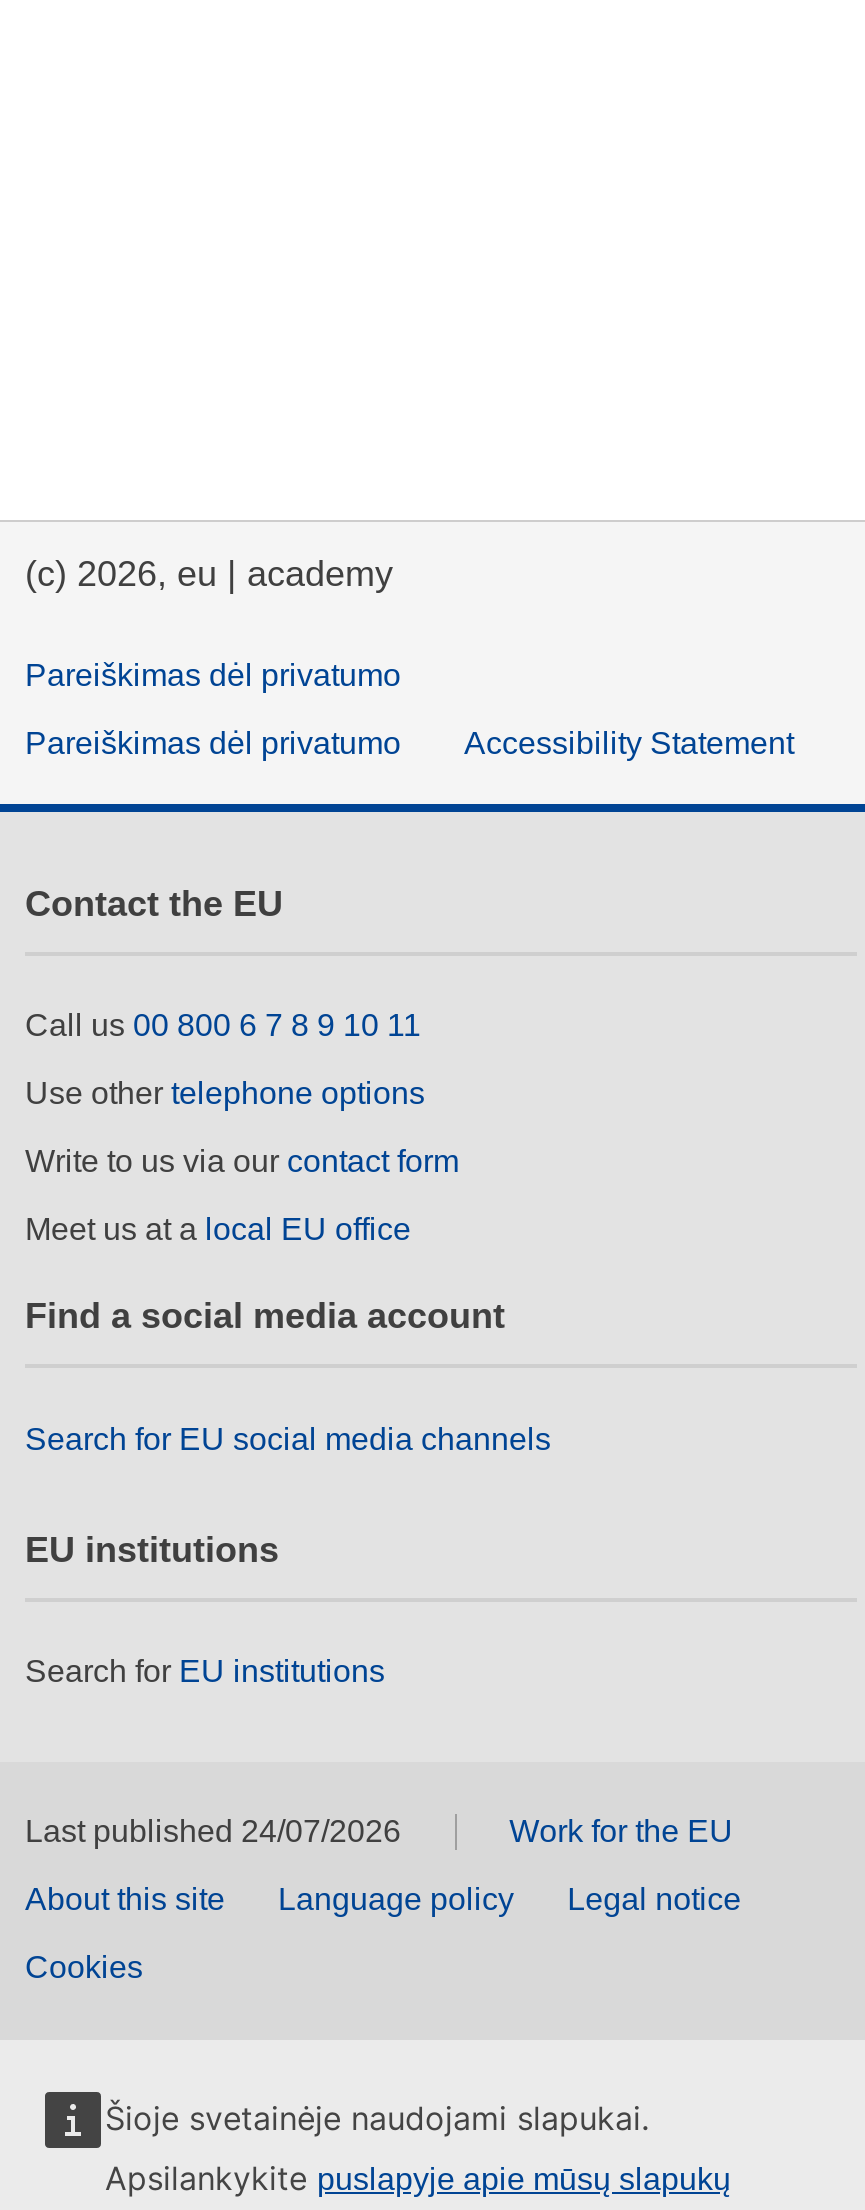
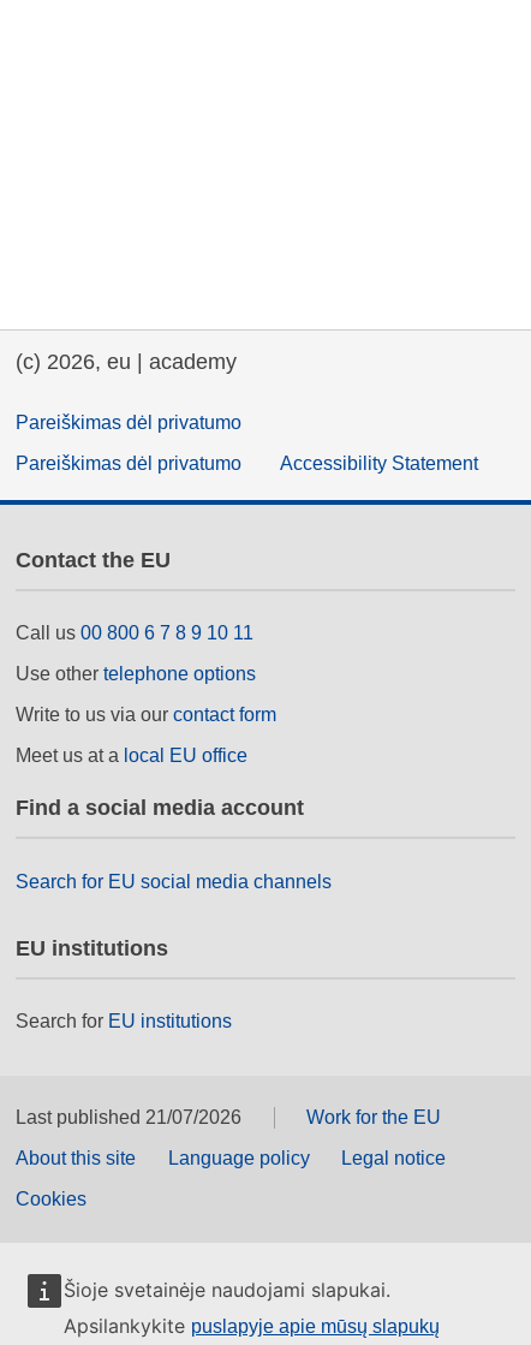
[25,1815,401,1849] Last published 24/07/2026 -> [16,1108,241,1128] Last published 21/07/2026

